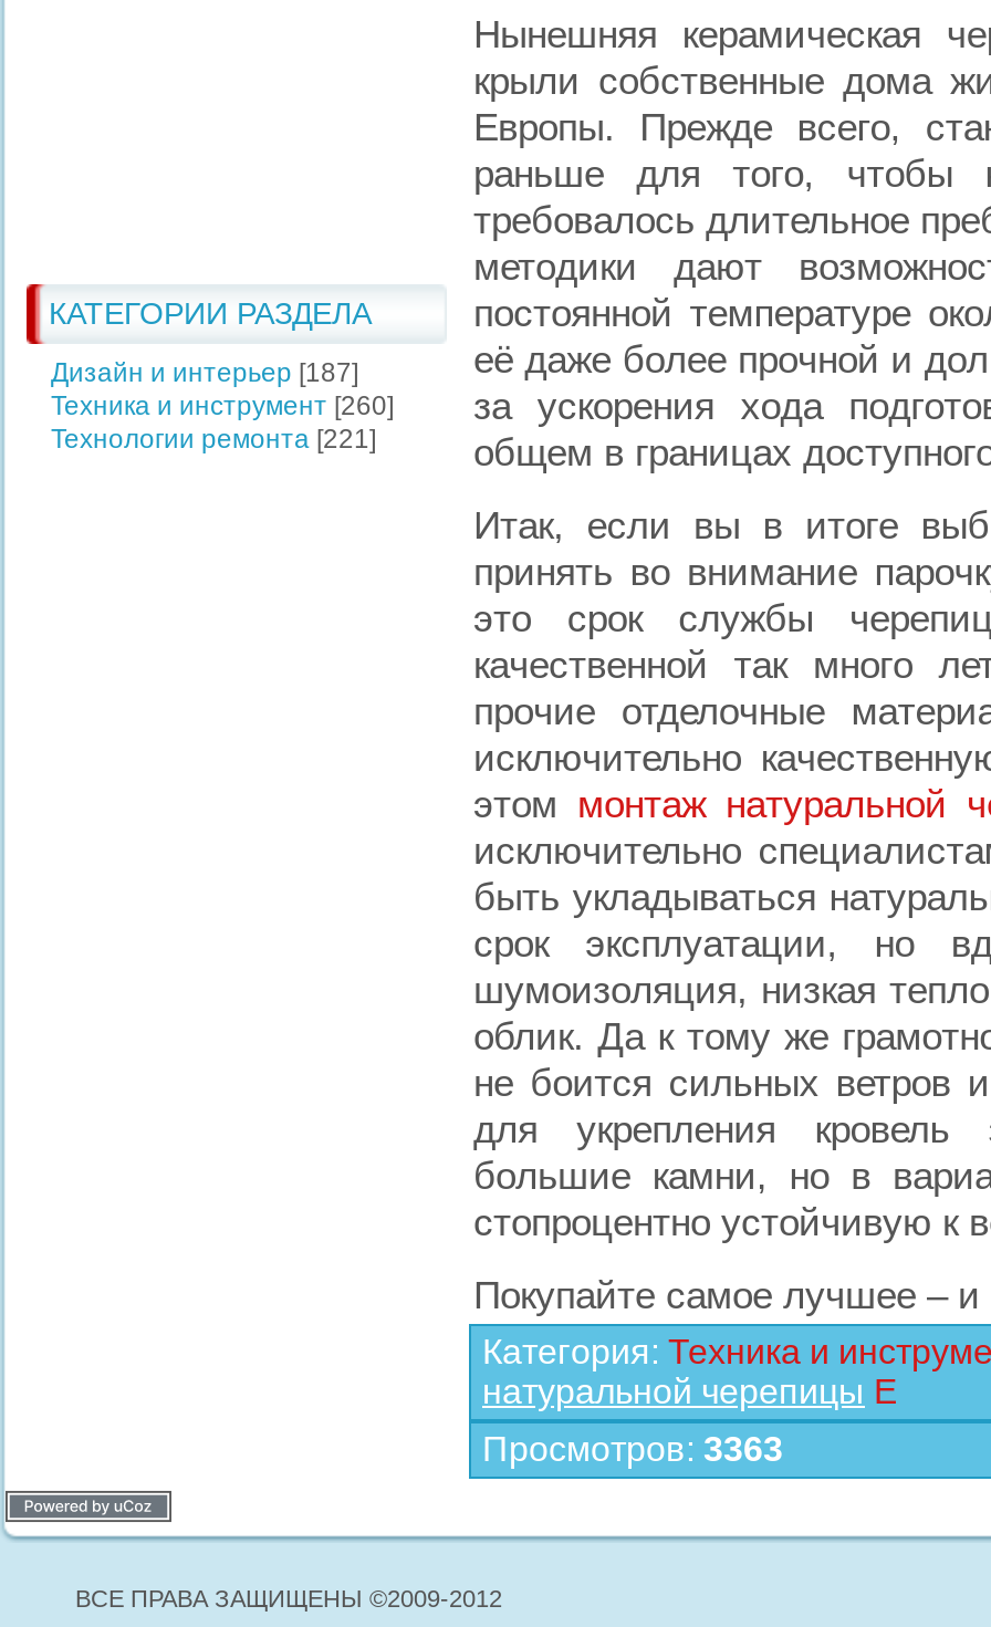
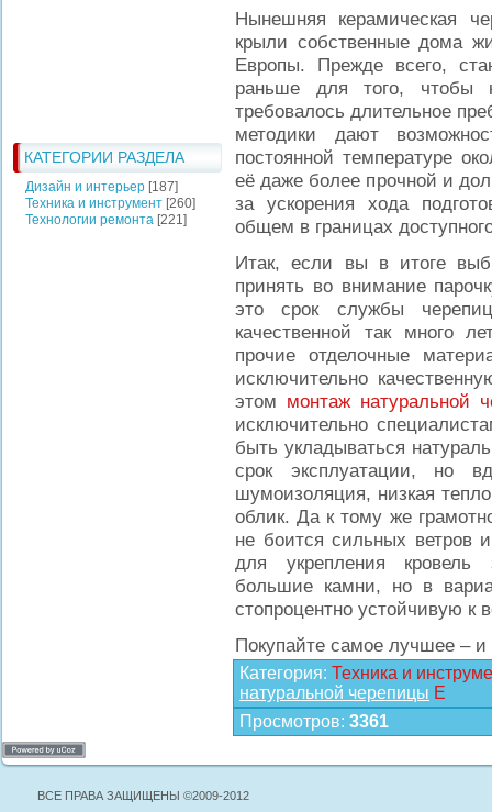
[482,1430,783,1468] Просмотров: 3363 -> [239,712,389,731] Просмотров: 3361

